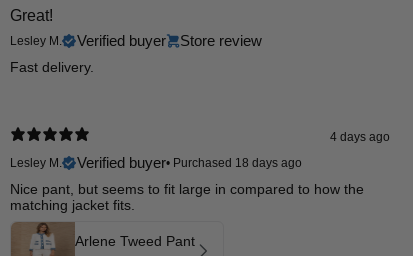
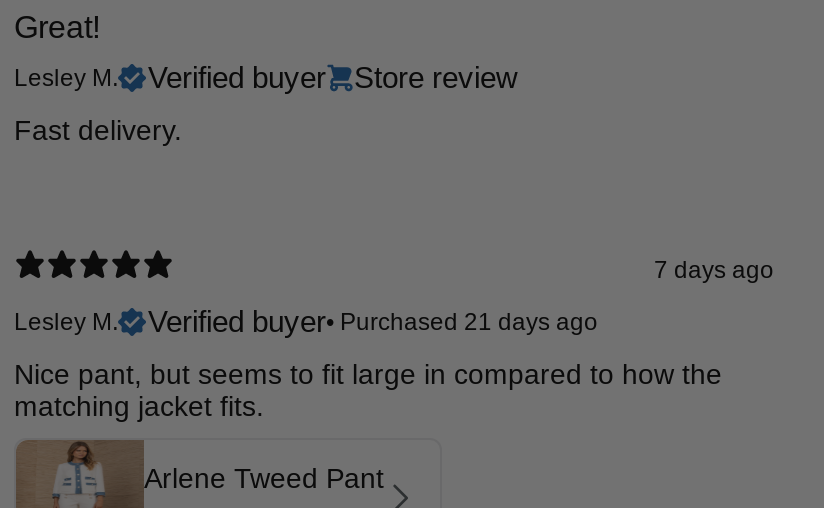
[330,130,390,144] 4 days ago -> [654,255,774,283] 7 days ago
[77,154,302,171] Verified buyer • Purchased 18 days ago -> [148,304,598,338] Verified buyer • Purchased 21 days ago

